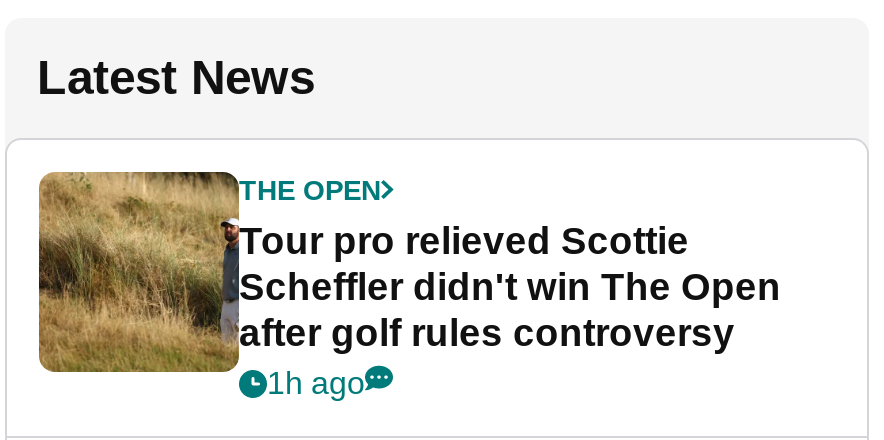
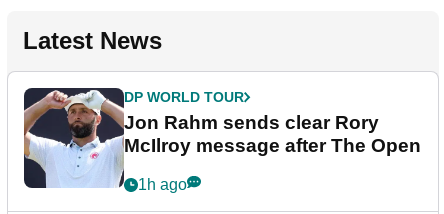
[37,170,781,390] [image] | THE OPEN | Tour pro relieved Scottie | Scheffler didn't win The Open | after golf rules controversy -> [23,87,421,189] [image] | DP WORLD TOUR | Jon Rahm sends clear Rory | McIlroy message after The Open

